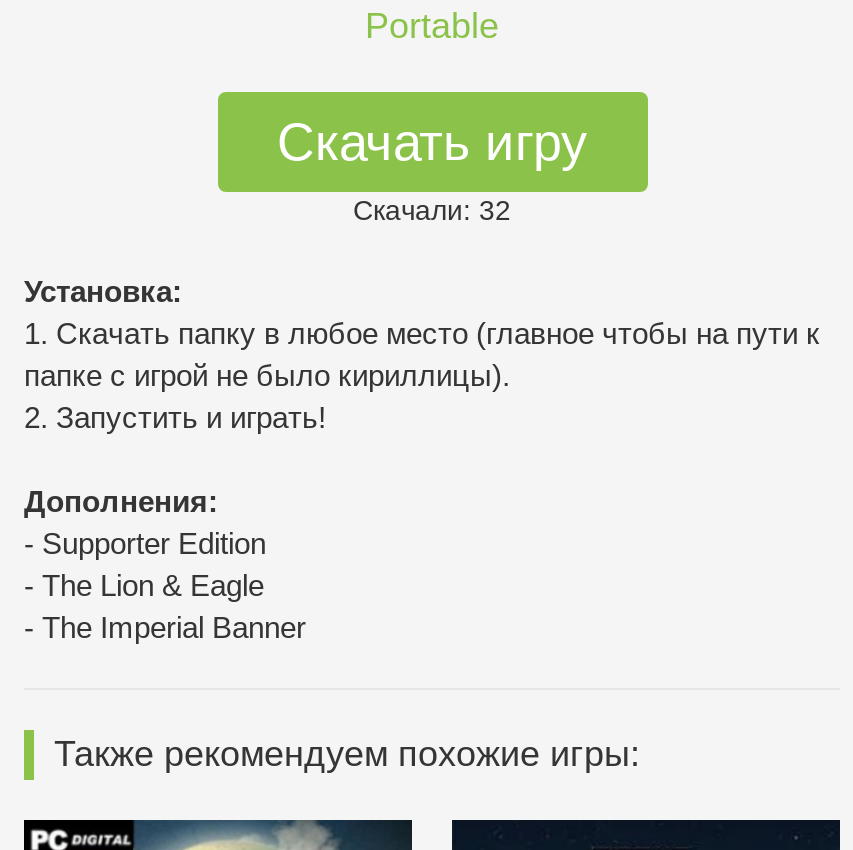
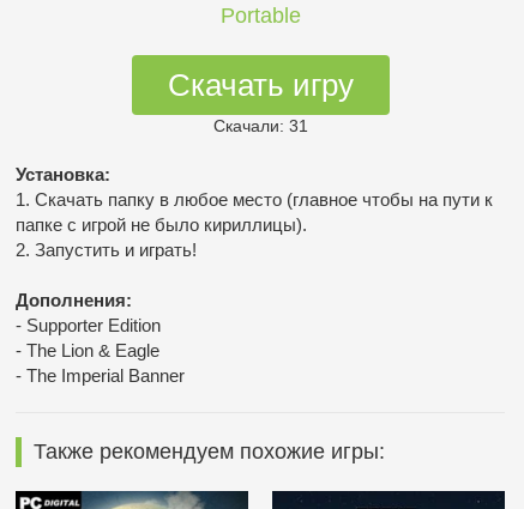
[353,195,511,227] Скачали: 32 -> [213,117,308,136] Скачали: 31

